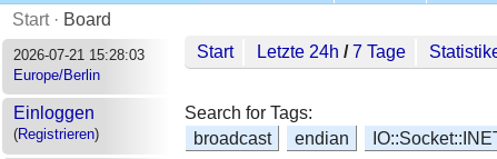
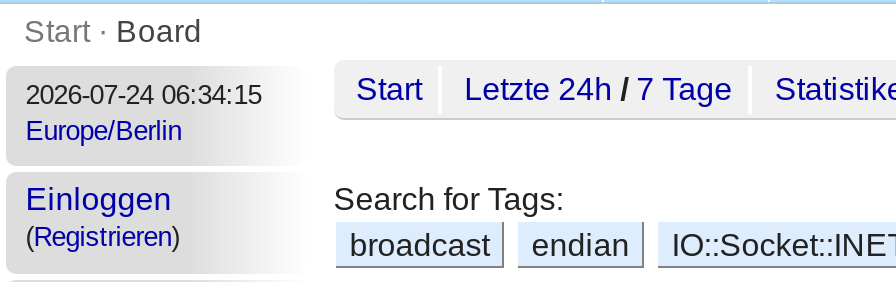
[13,46,144,63] 2026-07-21 15:28:03 -> [26,79,262,109] 2026-07-24 06:34:15

